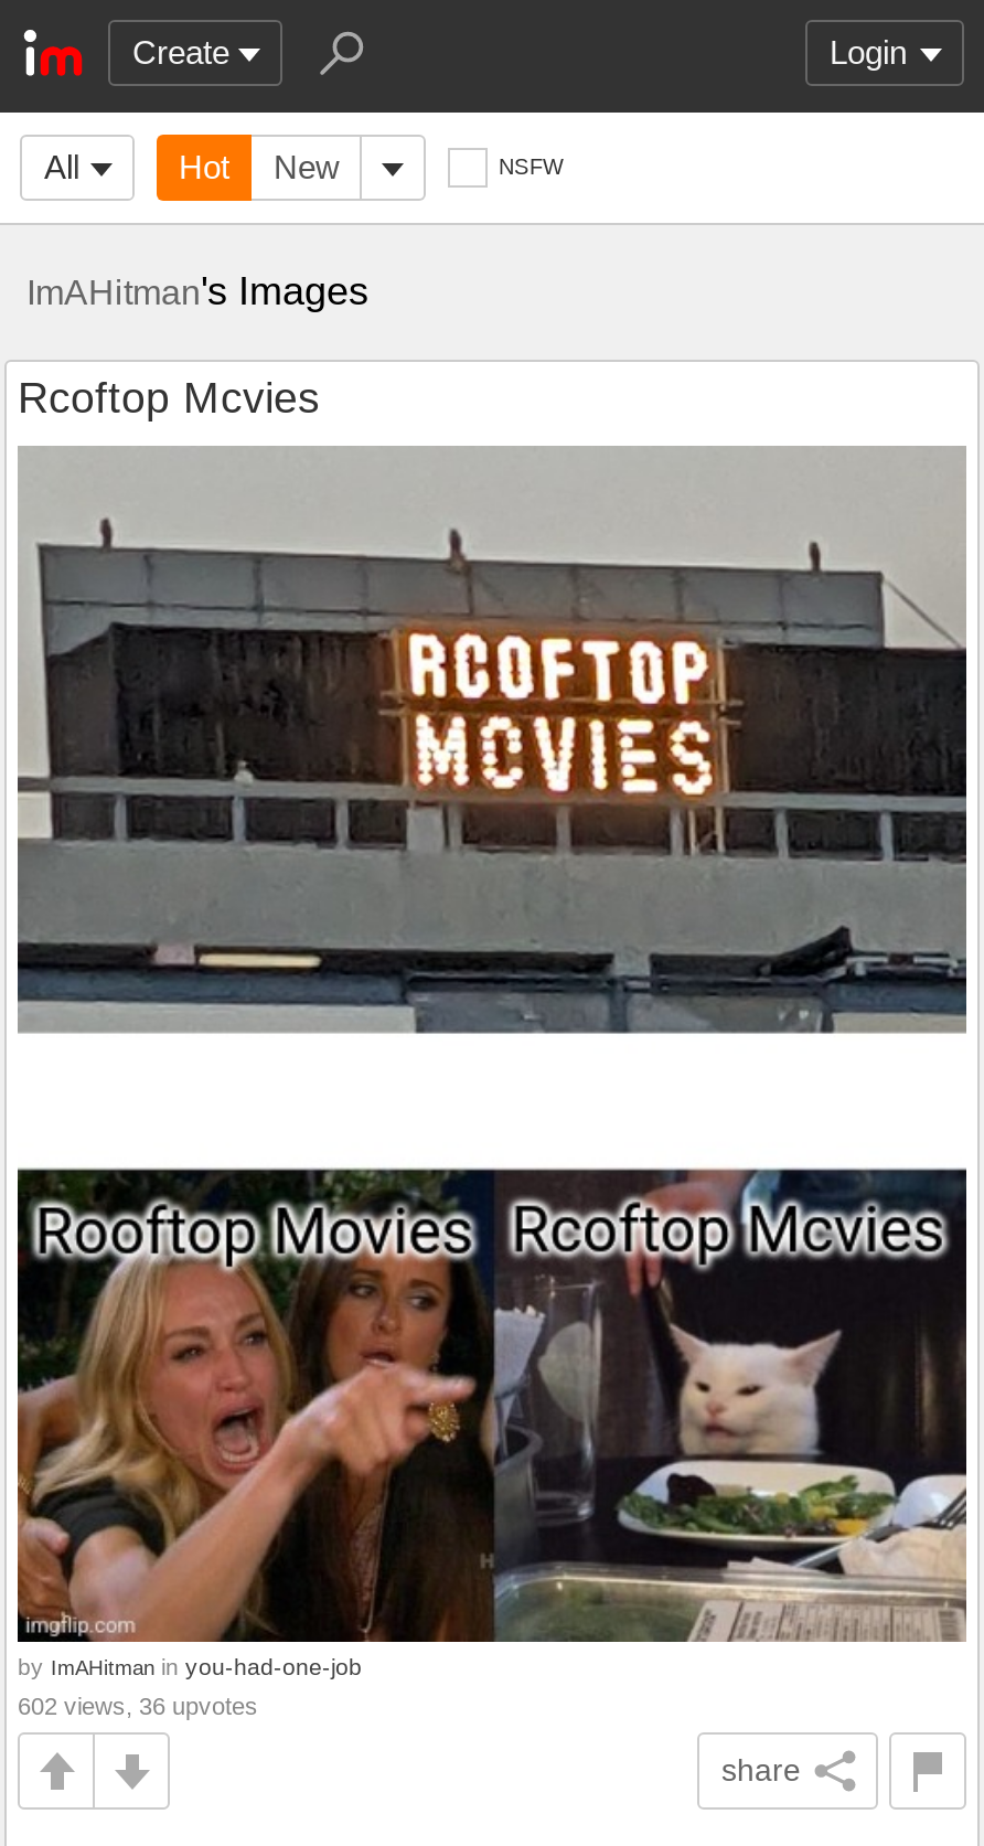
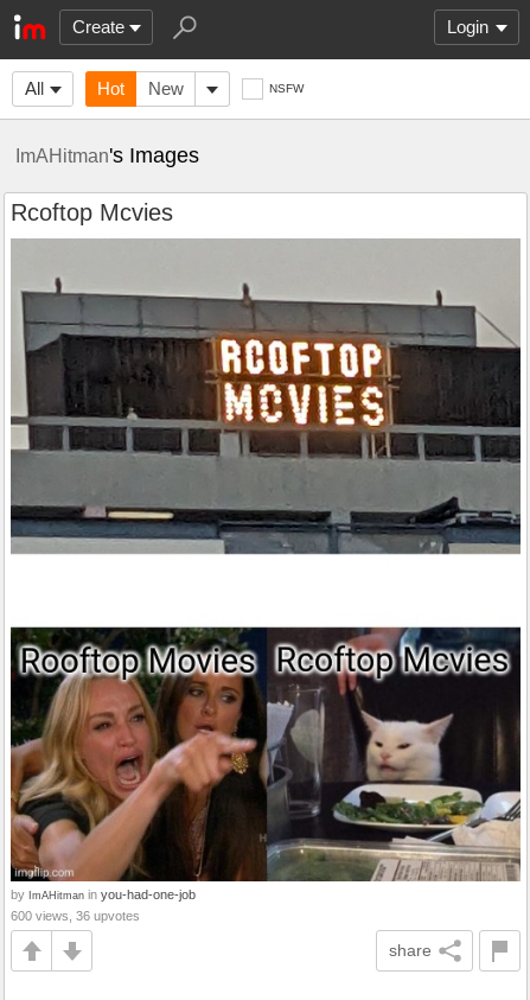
[18,1694,258,1720] 602 views, 36 upvotes -> [11,909,140,923] 600 views, 36 upvotes

